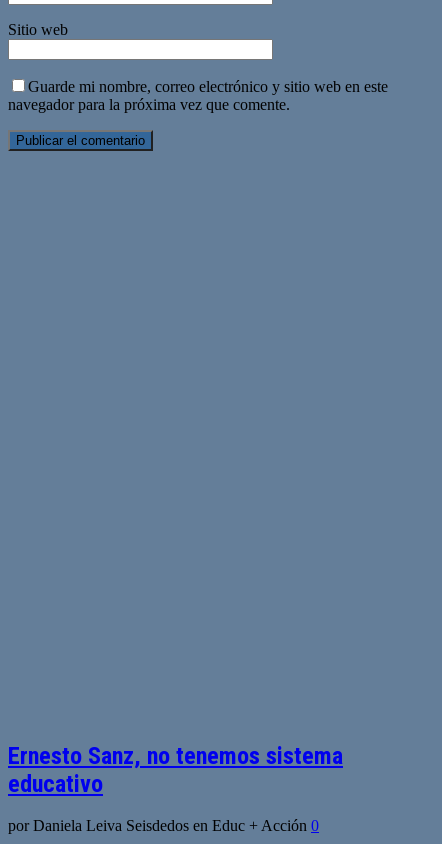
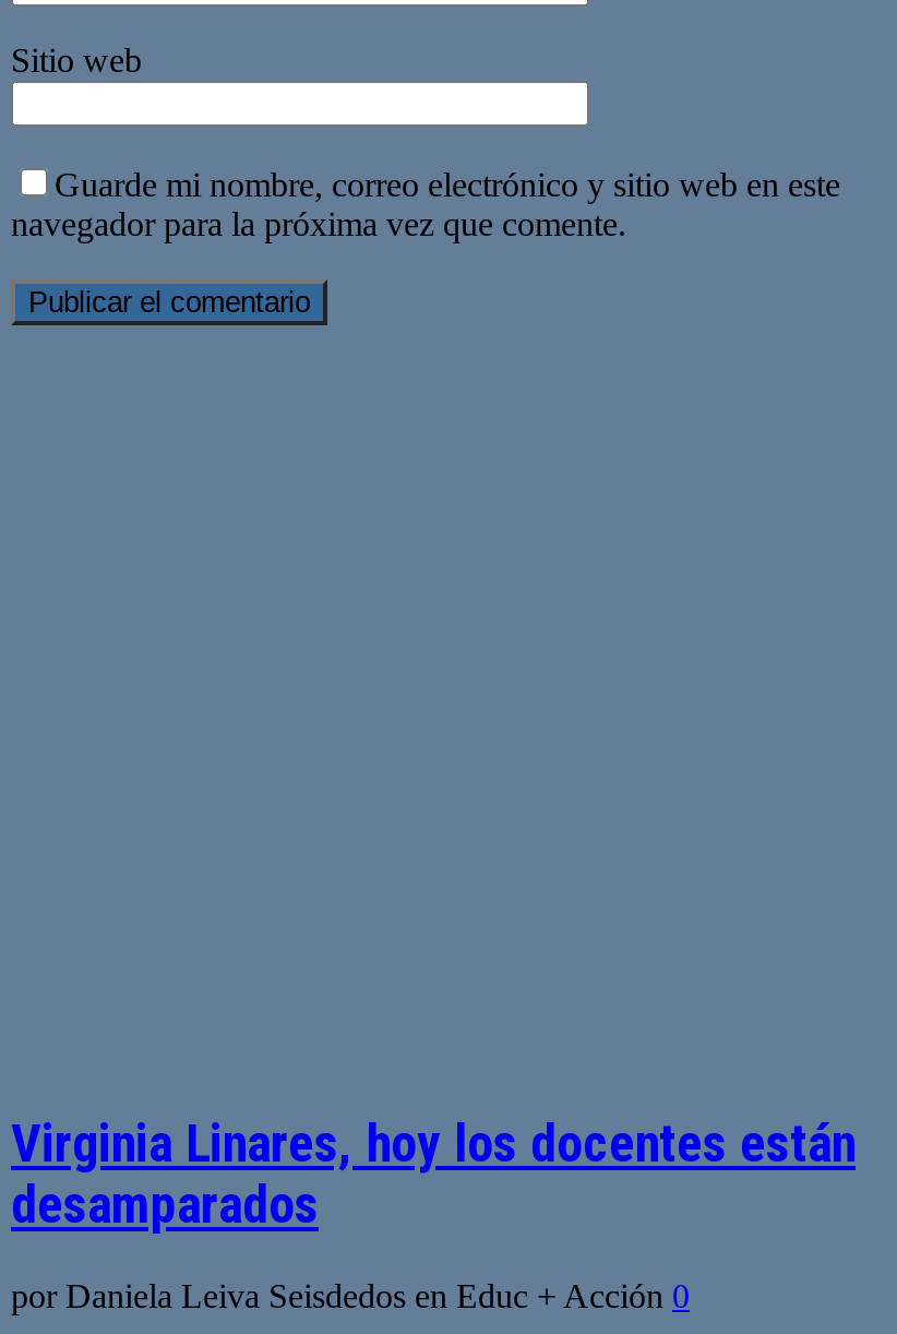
[8,742,343,798] Ernesto Sanz, no tenemos sistema | educativo -> [11,1113,856,1235] Virginia Linares, hoy los docentes están | desamparados

